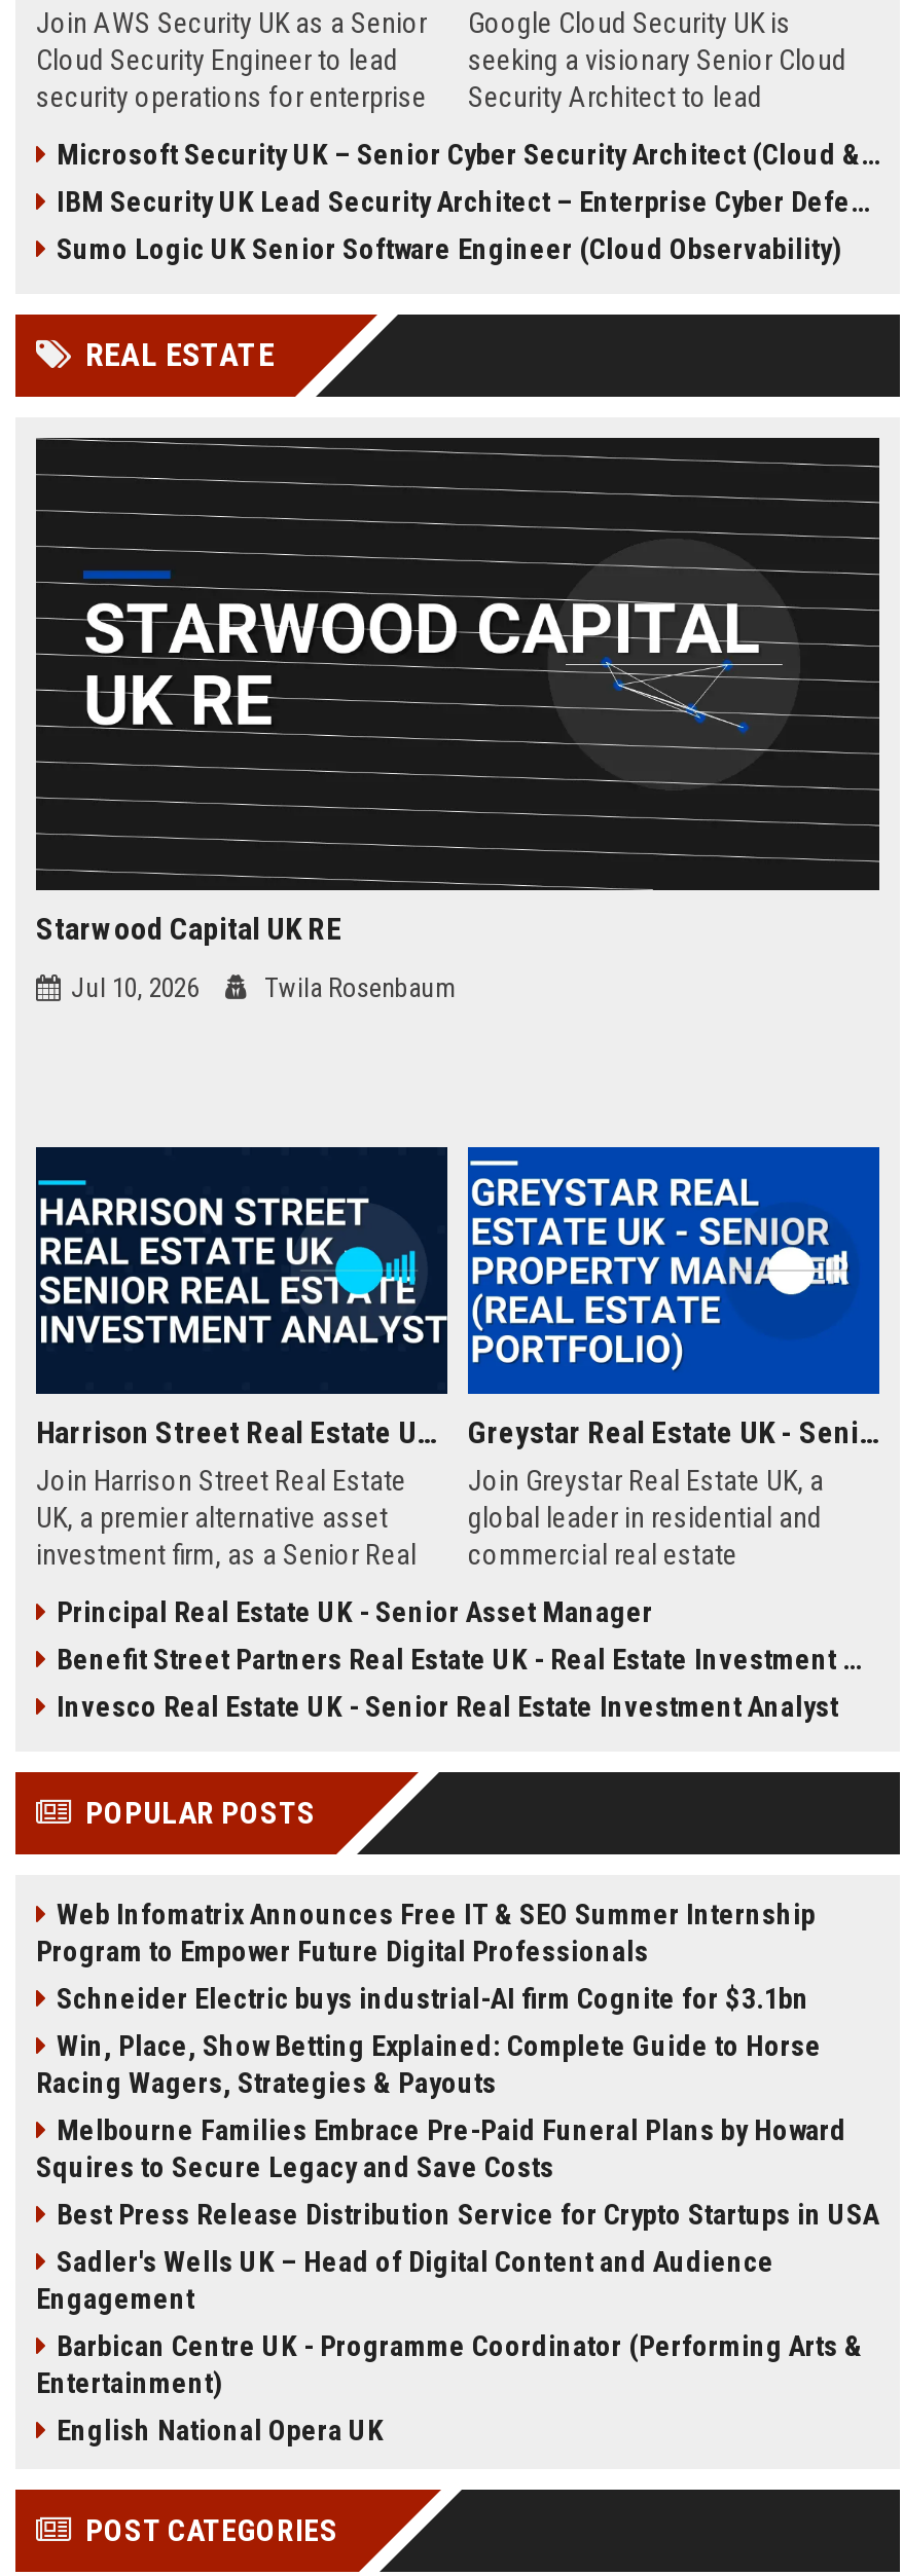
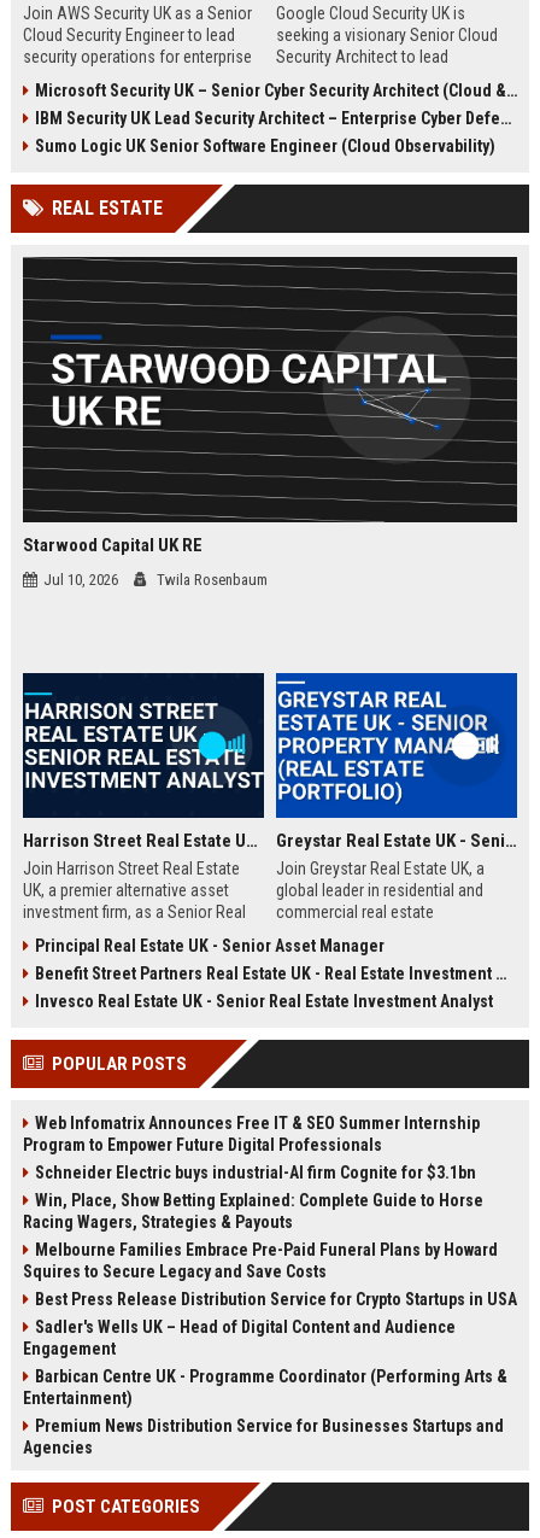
[57,2414,384,2446] English National Opera UK -> [23,1416,504,1457] Premium News Distribution Service for Businesses Startups and | Agencies

